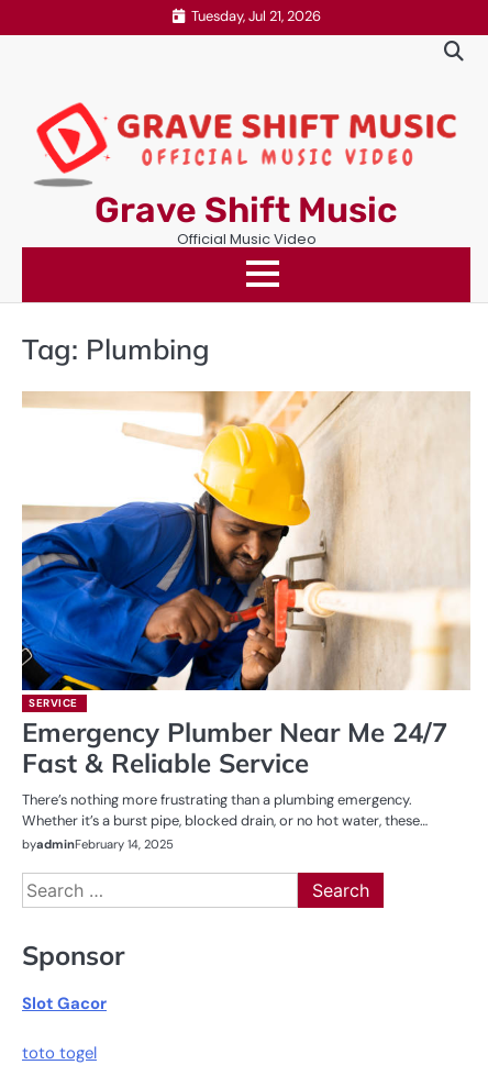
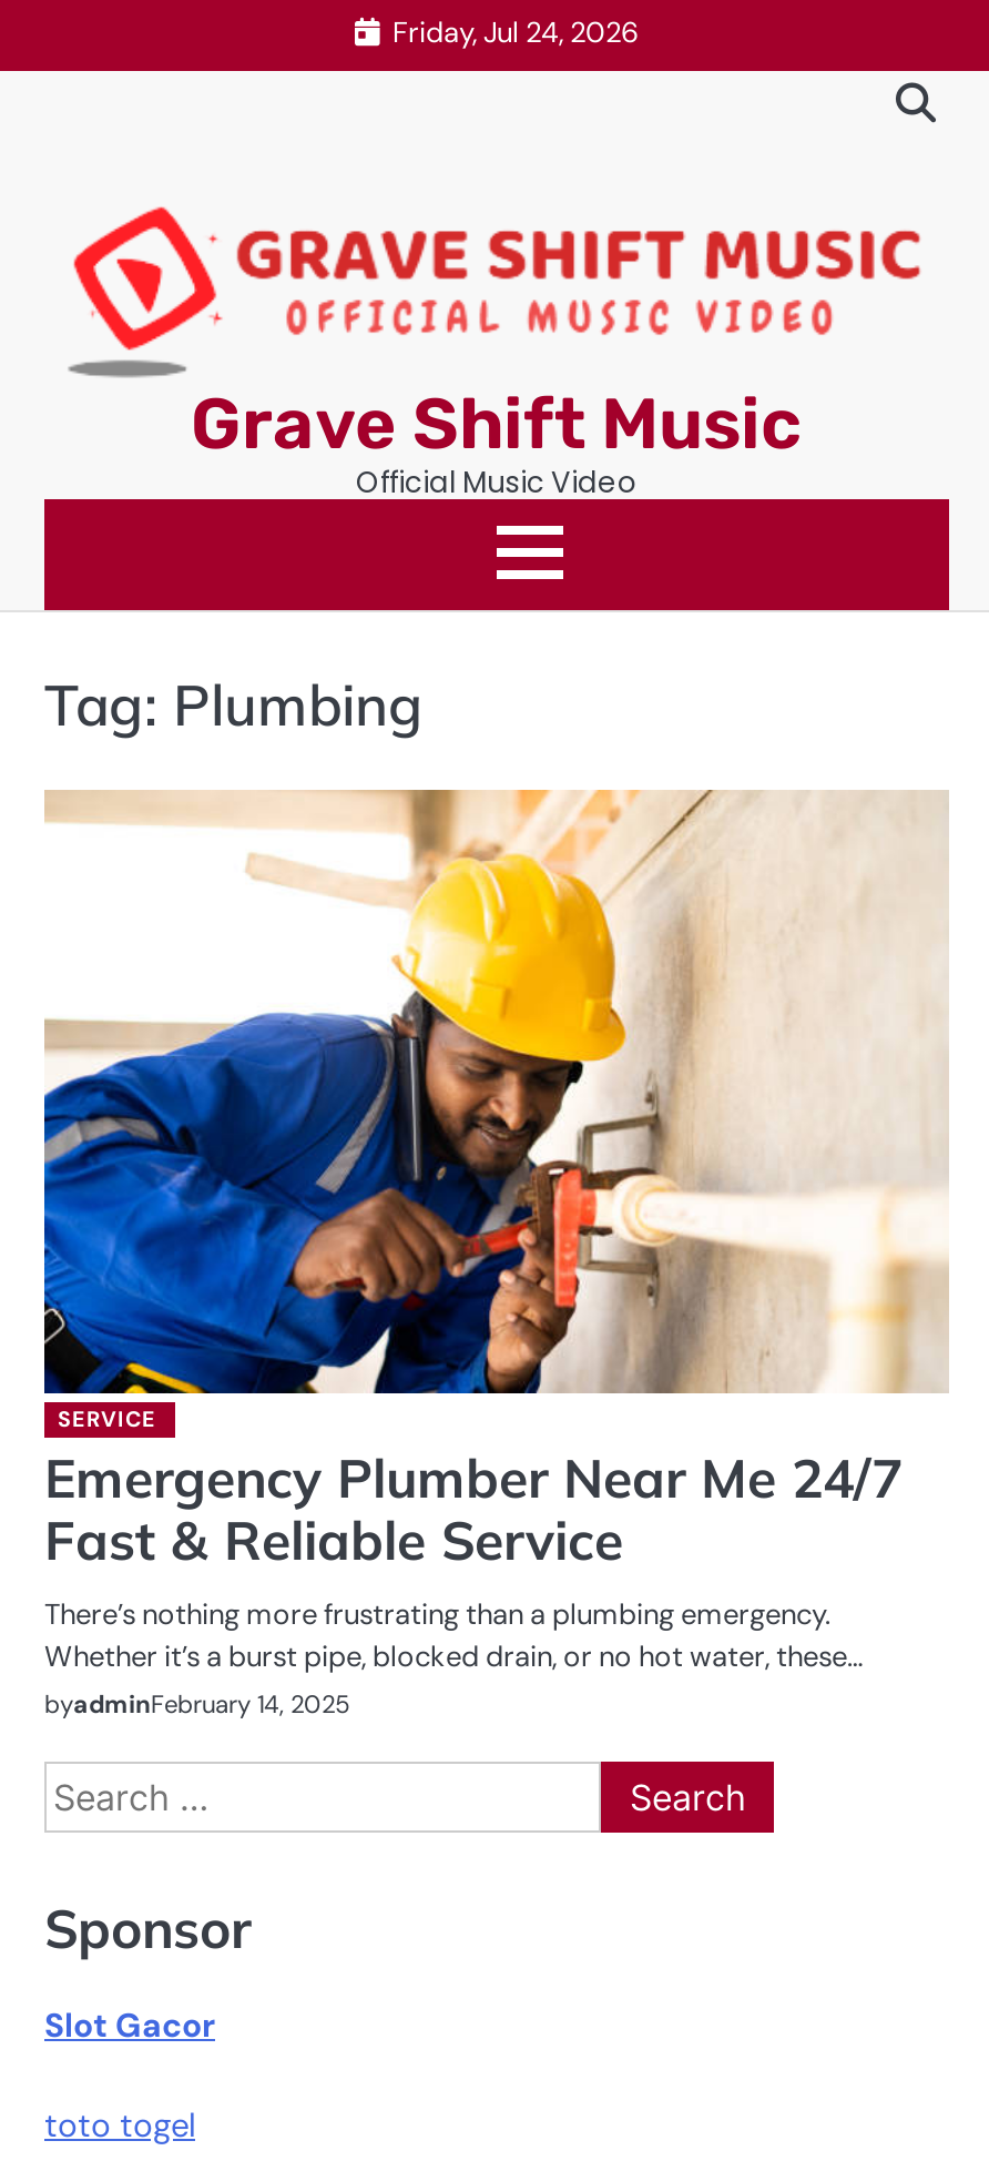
[191,6,320,25] Tuesday, Jul 21, 2026 -> [392,12,639,50] Friday, Jul 24, 2026

